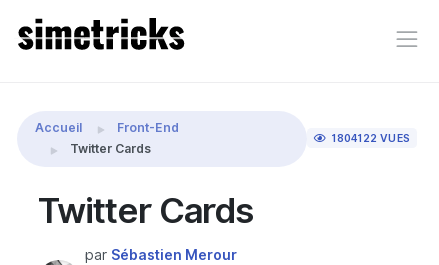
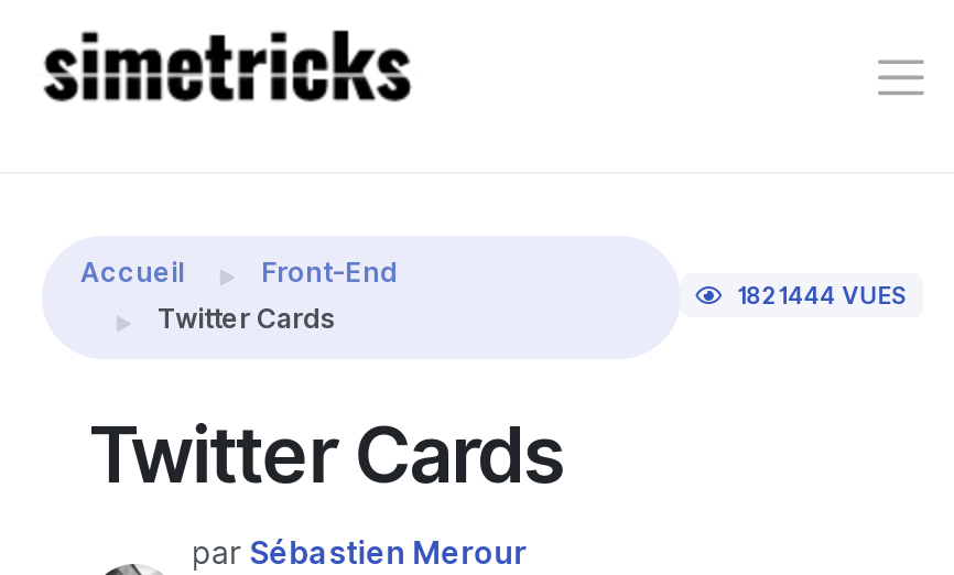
[326,132,410,144] 1804122 VUES -> [723,282,908,308] 1821444 VUES

